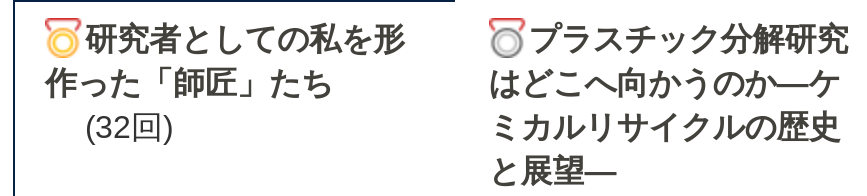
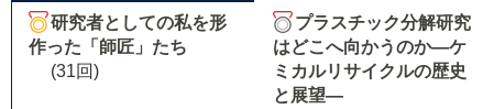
[85,110,173,144] (32回) -> [51,62,99,80] (31回)

